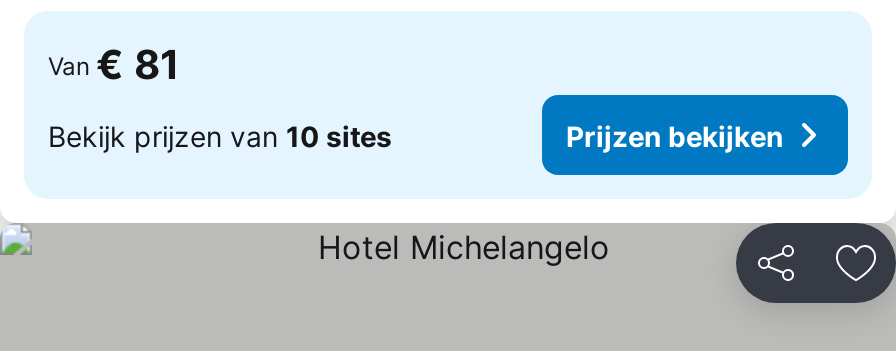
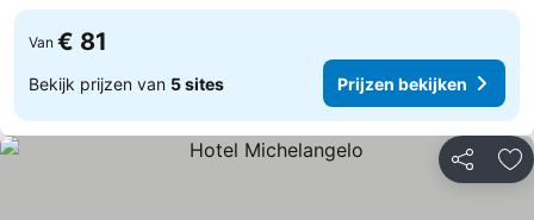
[48,118,392,152] Bekijk prijzen van 10 sites -> [29,73,224,93] Bekijk prijzen van 5 sites

